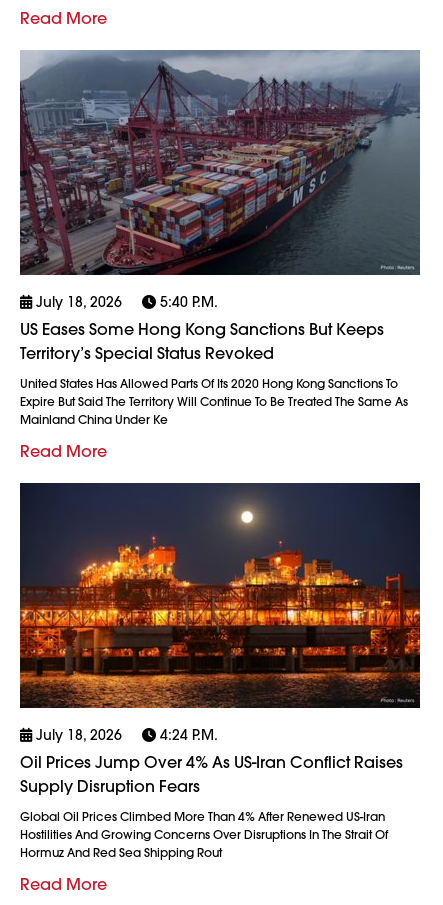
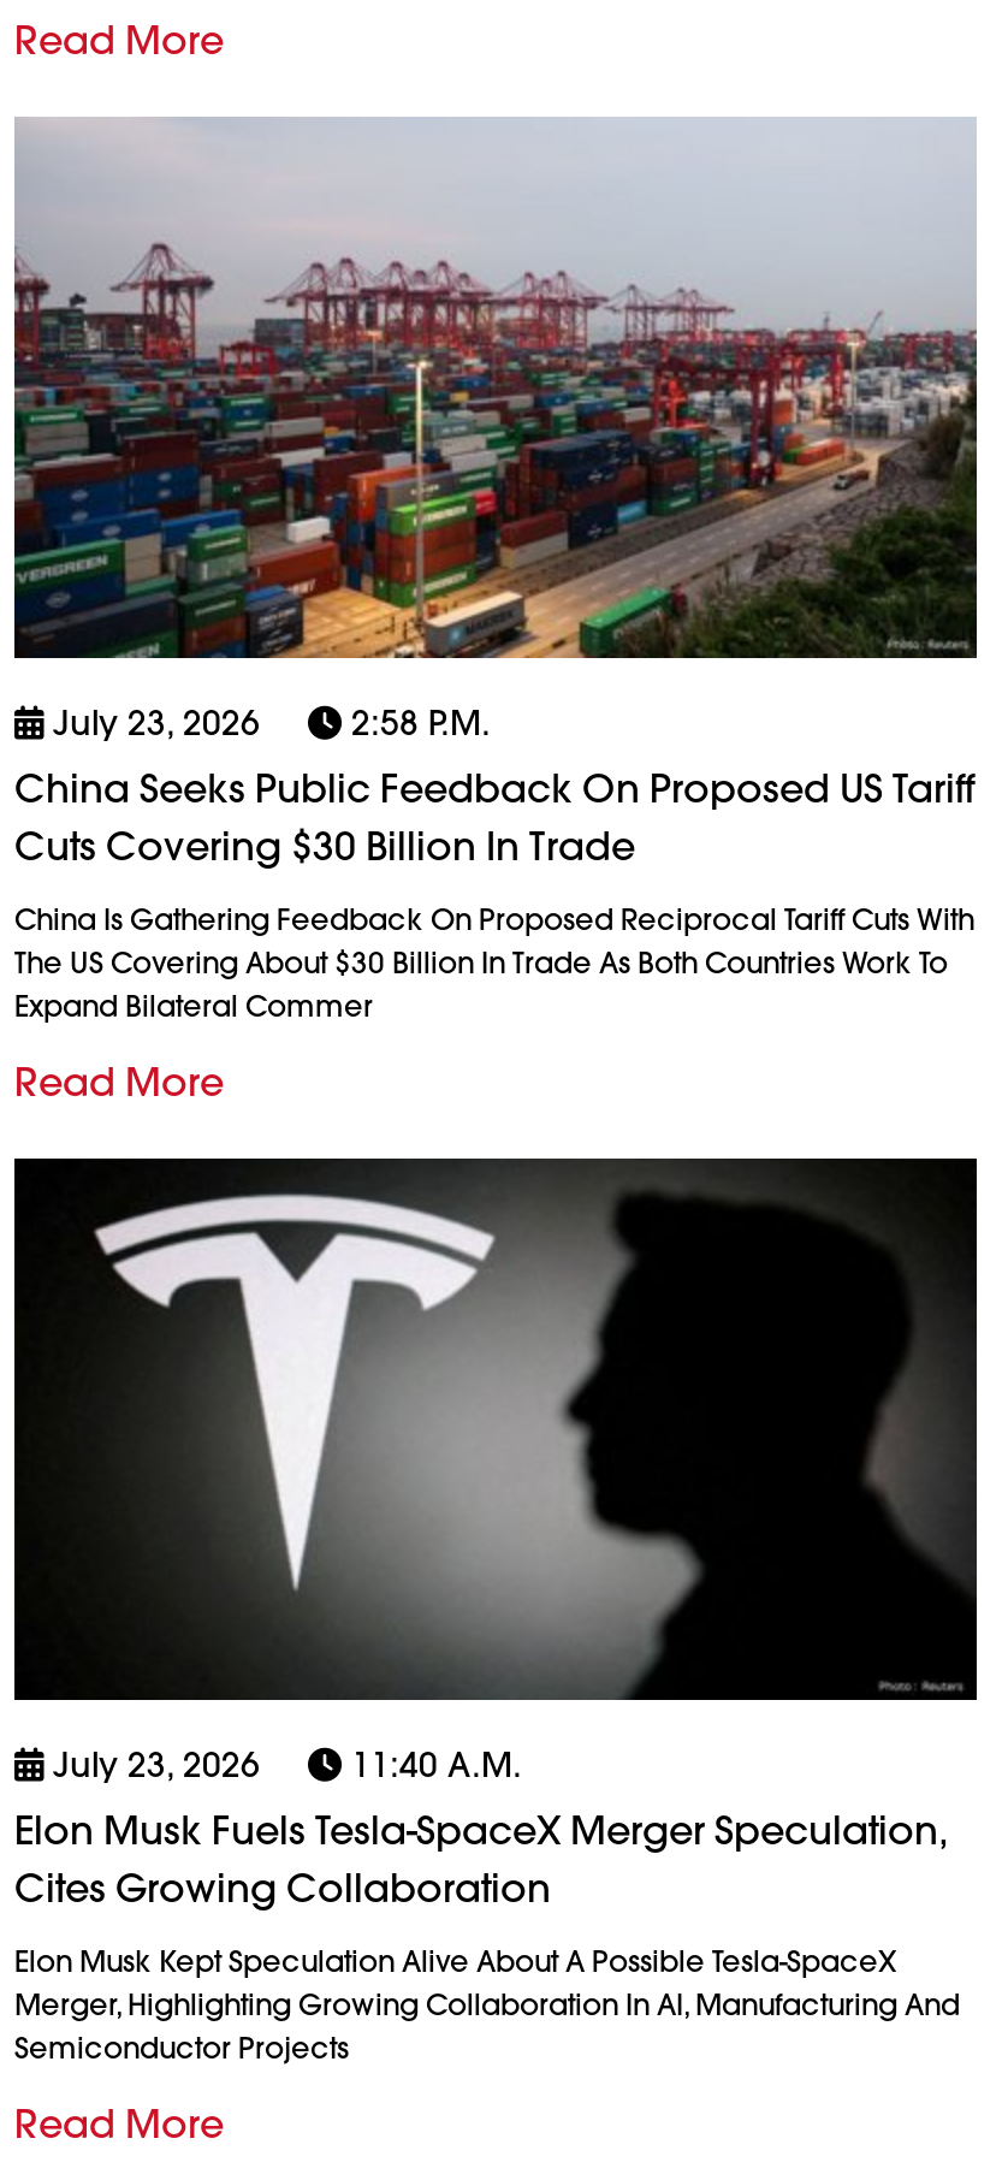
[19,50,420,363] [image] | July 18, 2026 | 5:40 P.m. | US Eases Some Hong Kong Sanctions But Keeps | Territory’s Special Status Revoked -> [14,119,977,869] [image] | July 23, 2026 | 2:58 P.m. | China Seeks Public Feedback On Proposed US Tariff | Cuts Covering $30 Billion In Trade
[20,376,408,427] United States Has Allowed Parts Of Its 2020 Hong Kong Sanctions To | Expire But Said The Territory Will Continue To Be Treated The Same As | Mainland China Under Ke -> [14,900,974,1023] China Is Gathering Feedback On Proposed Reciprocal Tariff Cuts With | The US Covering About $30 Billion In Trade As Both Countries Work To | Expand Bilateral Commer
[19,483,421,796] [image] | July 18, 2026 | 4:24 P.m. | Oil Prices Jump Over 4% As US-Iran Conflict Raises | Supply Disruption Fears -> [12,1159,979,1911] [image] | July 23, 2026 | 11:40 A.m. | Elon Musk Fuels Tesla-SpaceX Merger Speculation, | Cites Growing Collaboration
[20,809,388,860] Global Oil Prices Climbed More Than 4% After Renewed US-Iran | Hostilities And Growing Concerns Over Disruptions In The Strait Of | Hormuz And Red Sea Shipping Rout -> [14,1942,960,2065] Elon Musk Kept Speculation Alive About A Possible Tesla-SpaceX | Merger, Highlighting Growing Collaboration In AI, Manufacturing And | Semiconductor Projects

